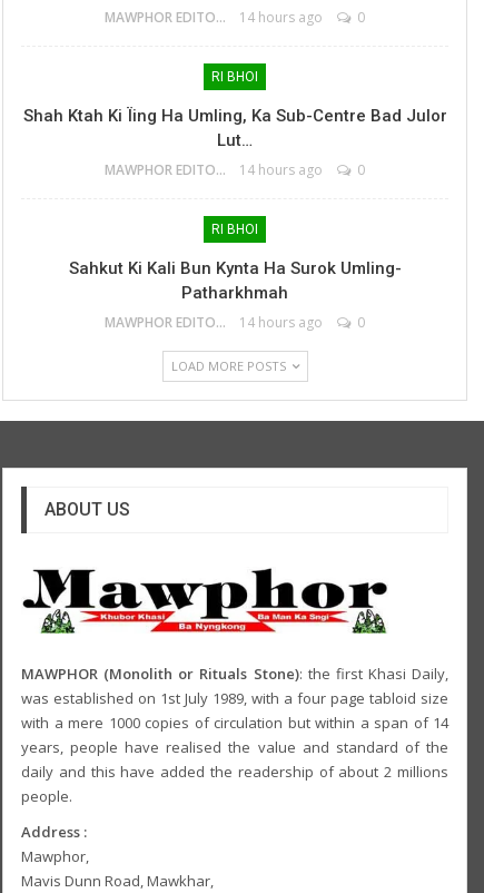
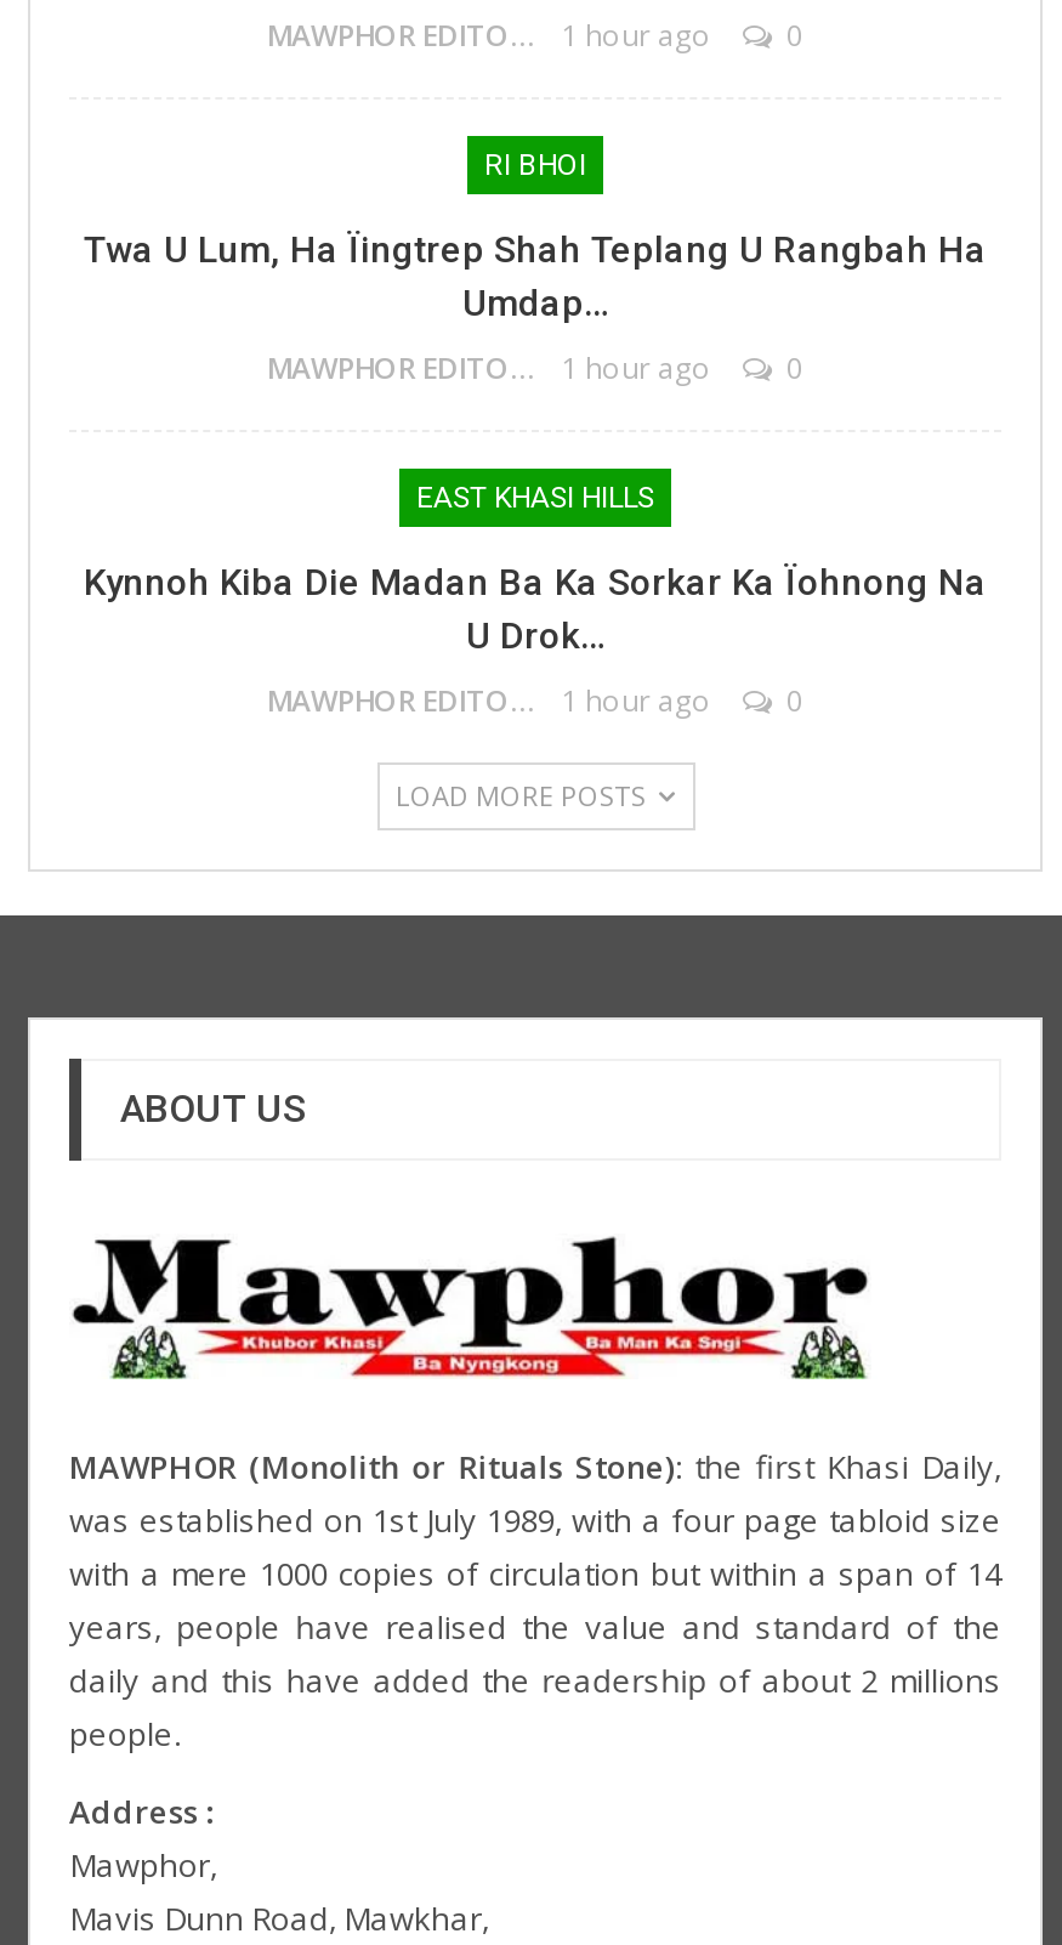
[239,8,323,27] 14 hours ago -> [561,14,711,55] 1 hour ago
[23,106,447,150] Shah Ktah Ki Ïing Ha Umling, Ka Sub-Centre Bad Julor | Lut… -> [84,228,987,325] Twa U Lum, Ha Ïingtrep Shah Teplang U Rangbah Ha | Umdap…
[239,160,323,179] 14 hours ago -> [561,347,711,388] 1 hour ago
[211,221,258,237] RI BHOI -> [416,480,654,514] EAST KHASI HILLS
[68,258,401,303] Sahkut Ki Kali Bun Kynta Ha Surok Umling- | Patharkhmah -> [84,560,987,658] Kynnoh Kiba Die Madan Ba Ka Sorkar Ka Ïohnong Na | U Drok…
[239,313,323,332] 14 hours ago -> [561,679,711,721] 1 hour ago

